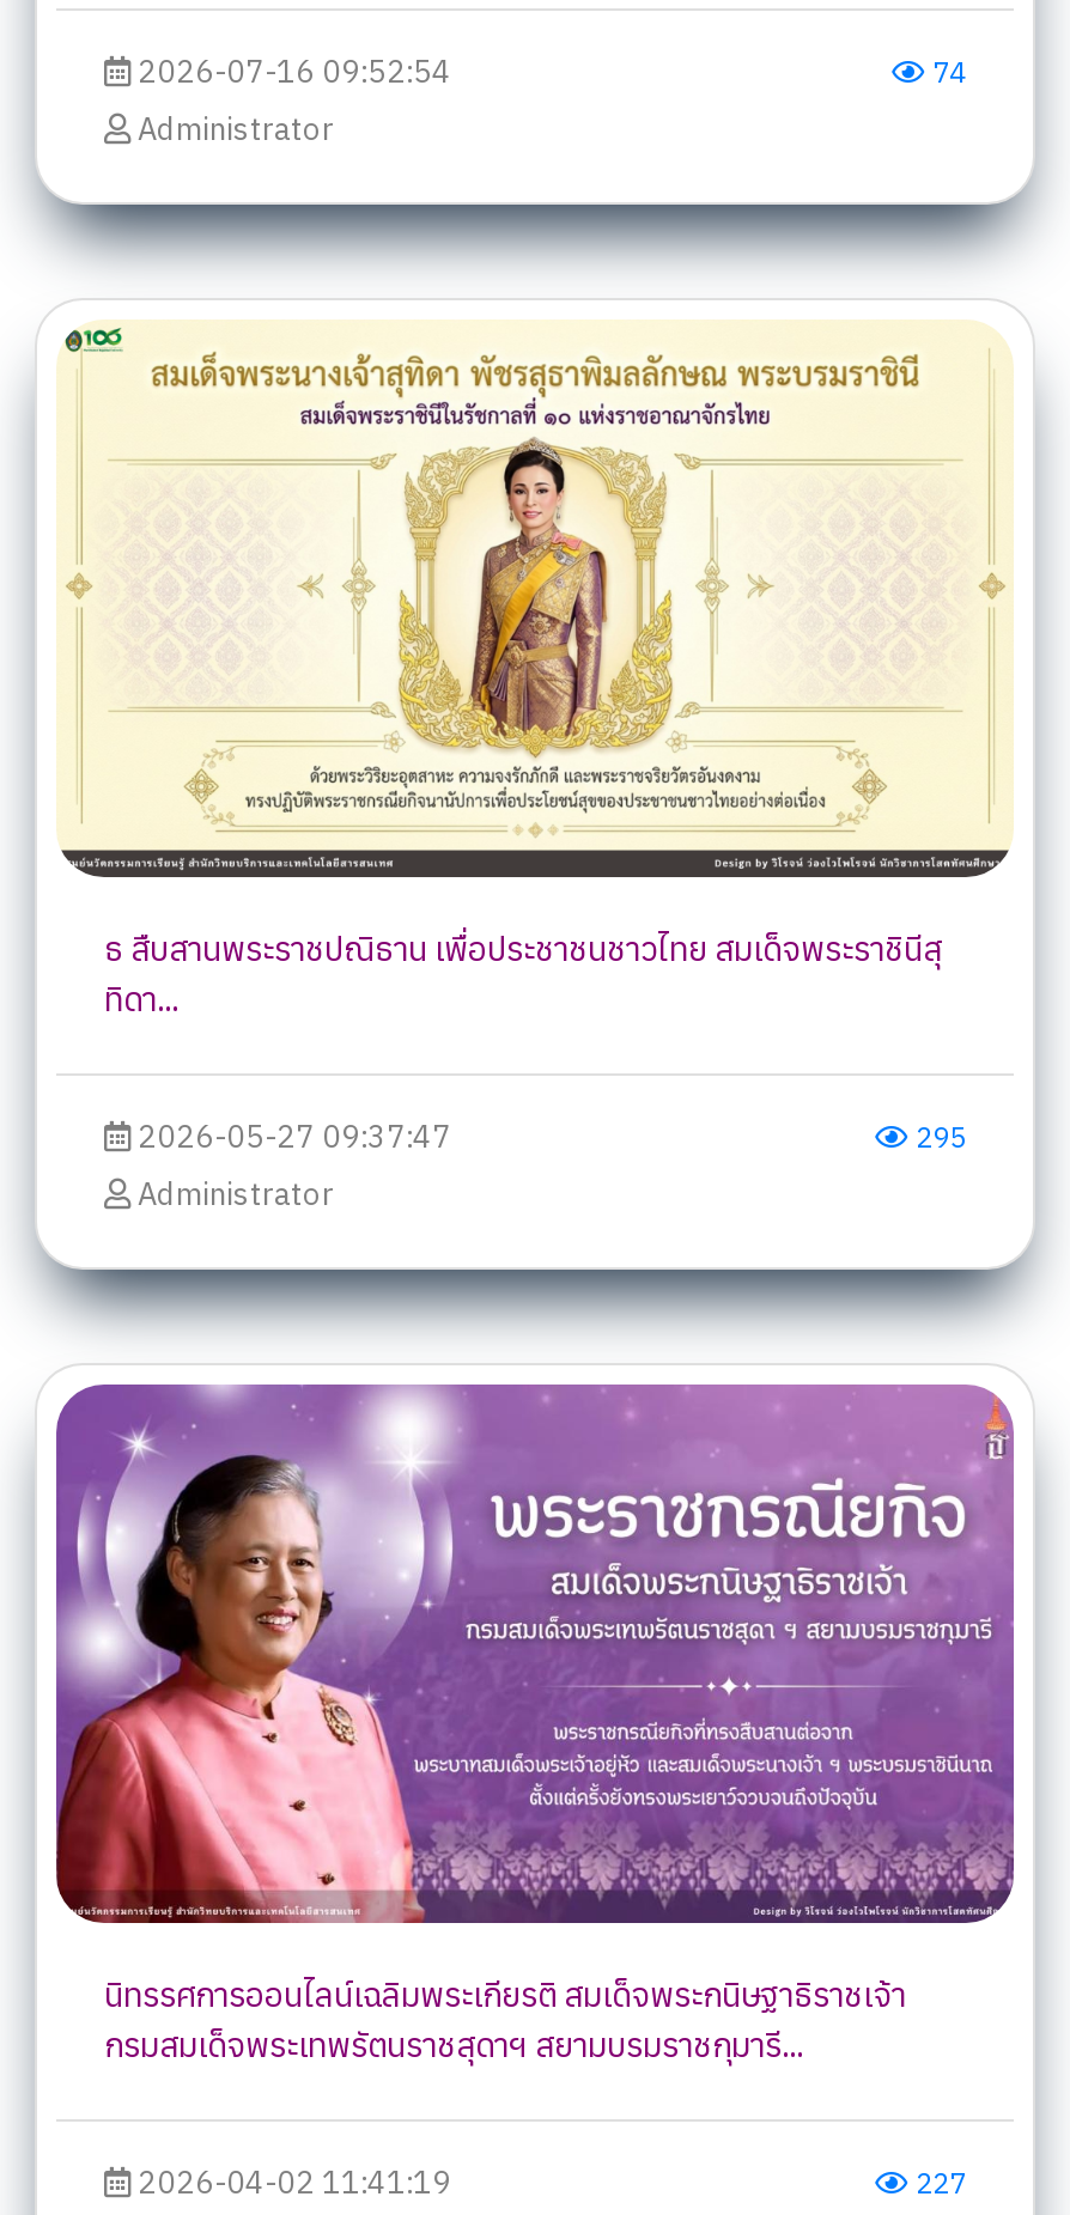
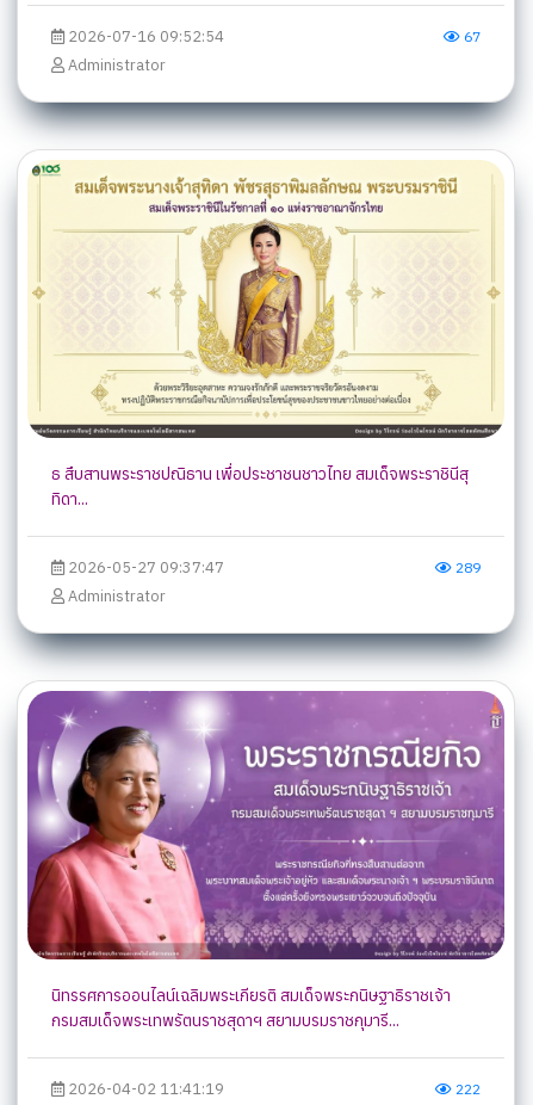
[925,54,966,90] 74 -> [460,27,481,45] 67
[908,1120,966,1155] 295 -> [452,559,481,577] 289
[908,2166,966,2202] 227 -> [452,1080,481,1098] 222

